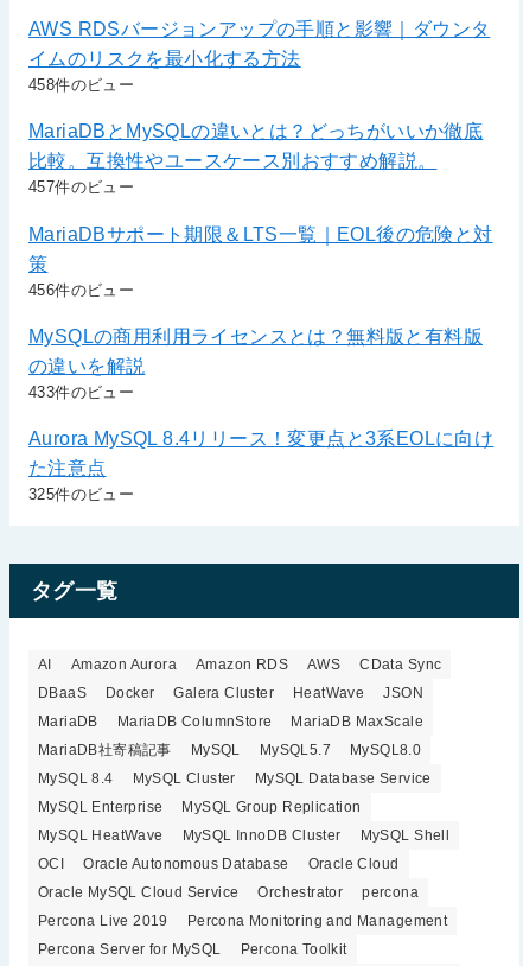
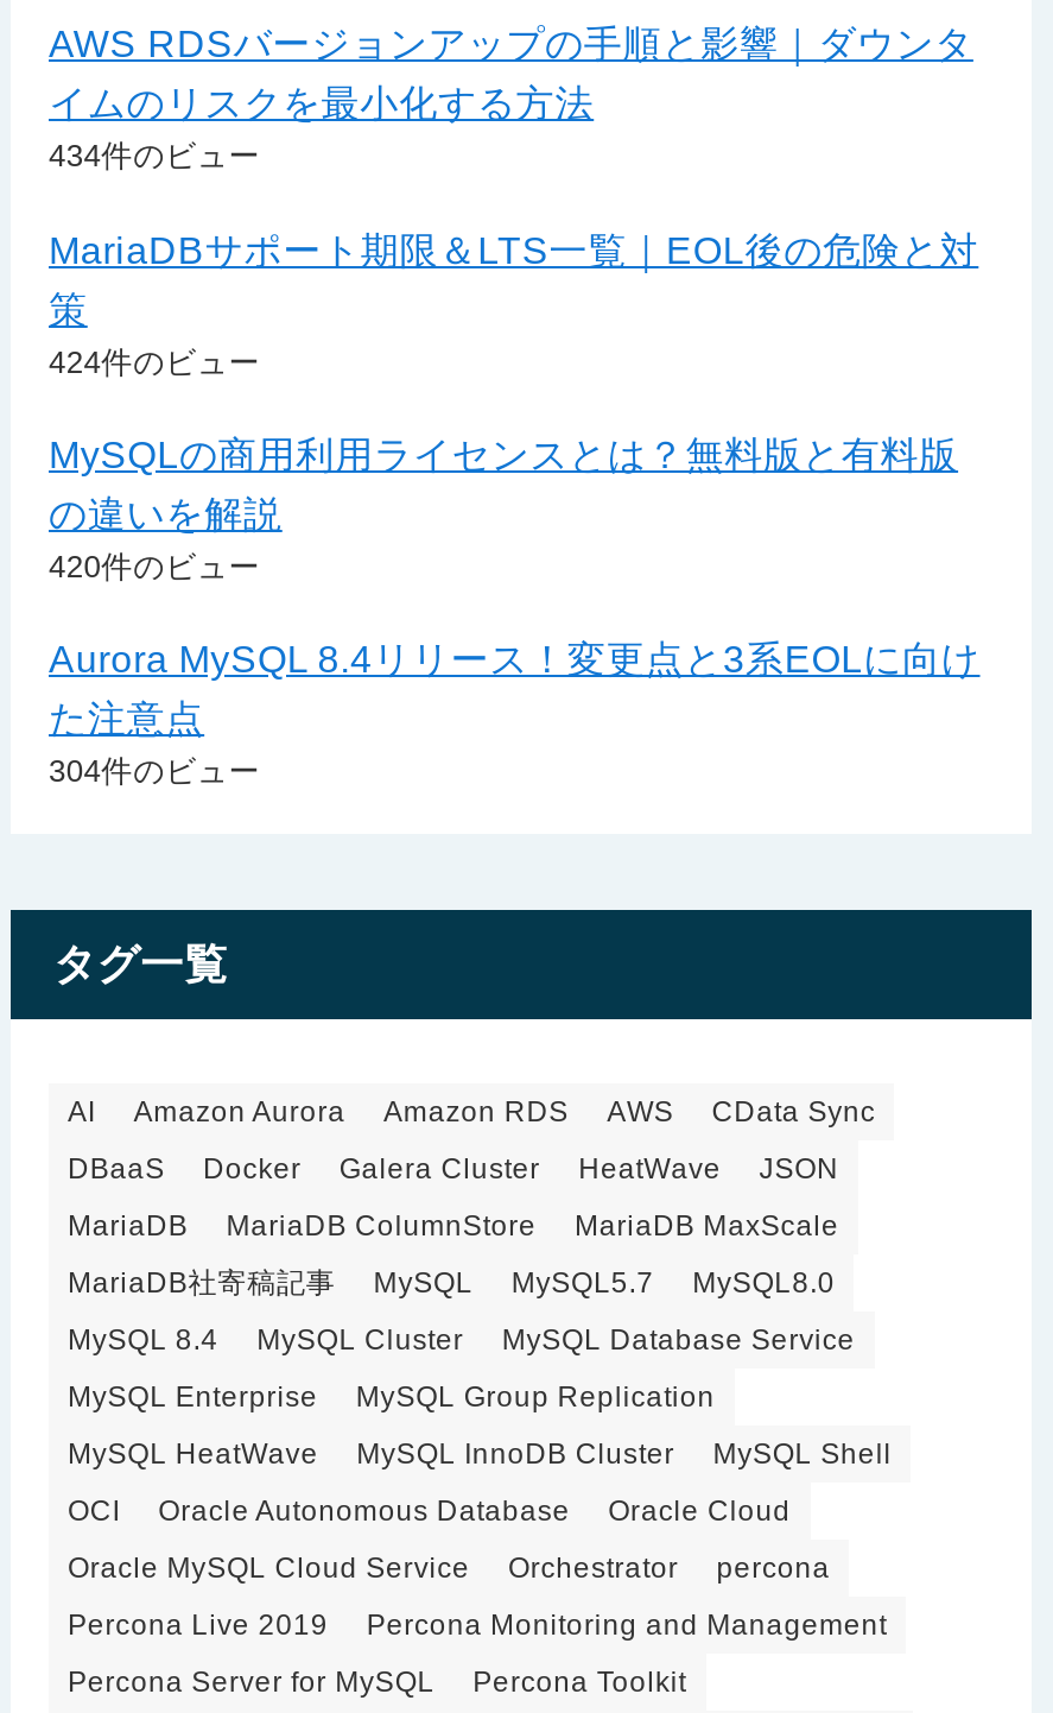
[28,76,483,196] 458件のビュー | MariaDBとMySQLの違いとは？どっちがいいか徹底 | 比較。互換性やユースケース別おすすめ解説。 | 457件のビュー -> [49,139,260,174] 434件のビュー
[28,281,134,299] 456件のビュー -> [49,343,260,379] 424件のビュー
[28,383,134,401] 433件のビュー -> [49,548,260,584] 420件のビュー
[28,485,134,503] 325件のビュー -> [49,752,260,788] 304件のビュー

